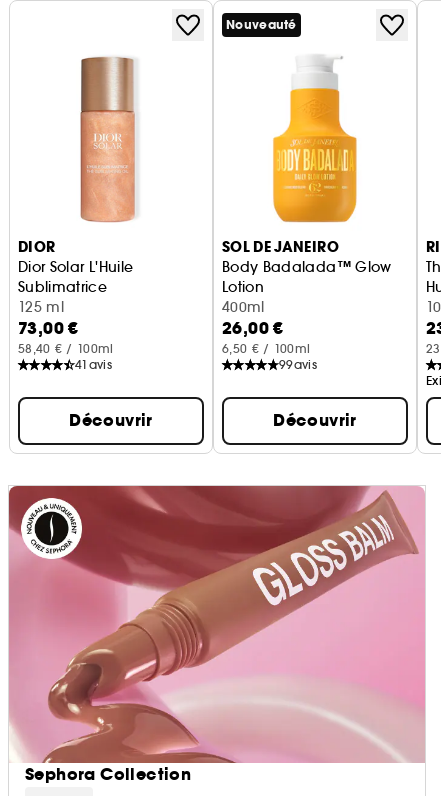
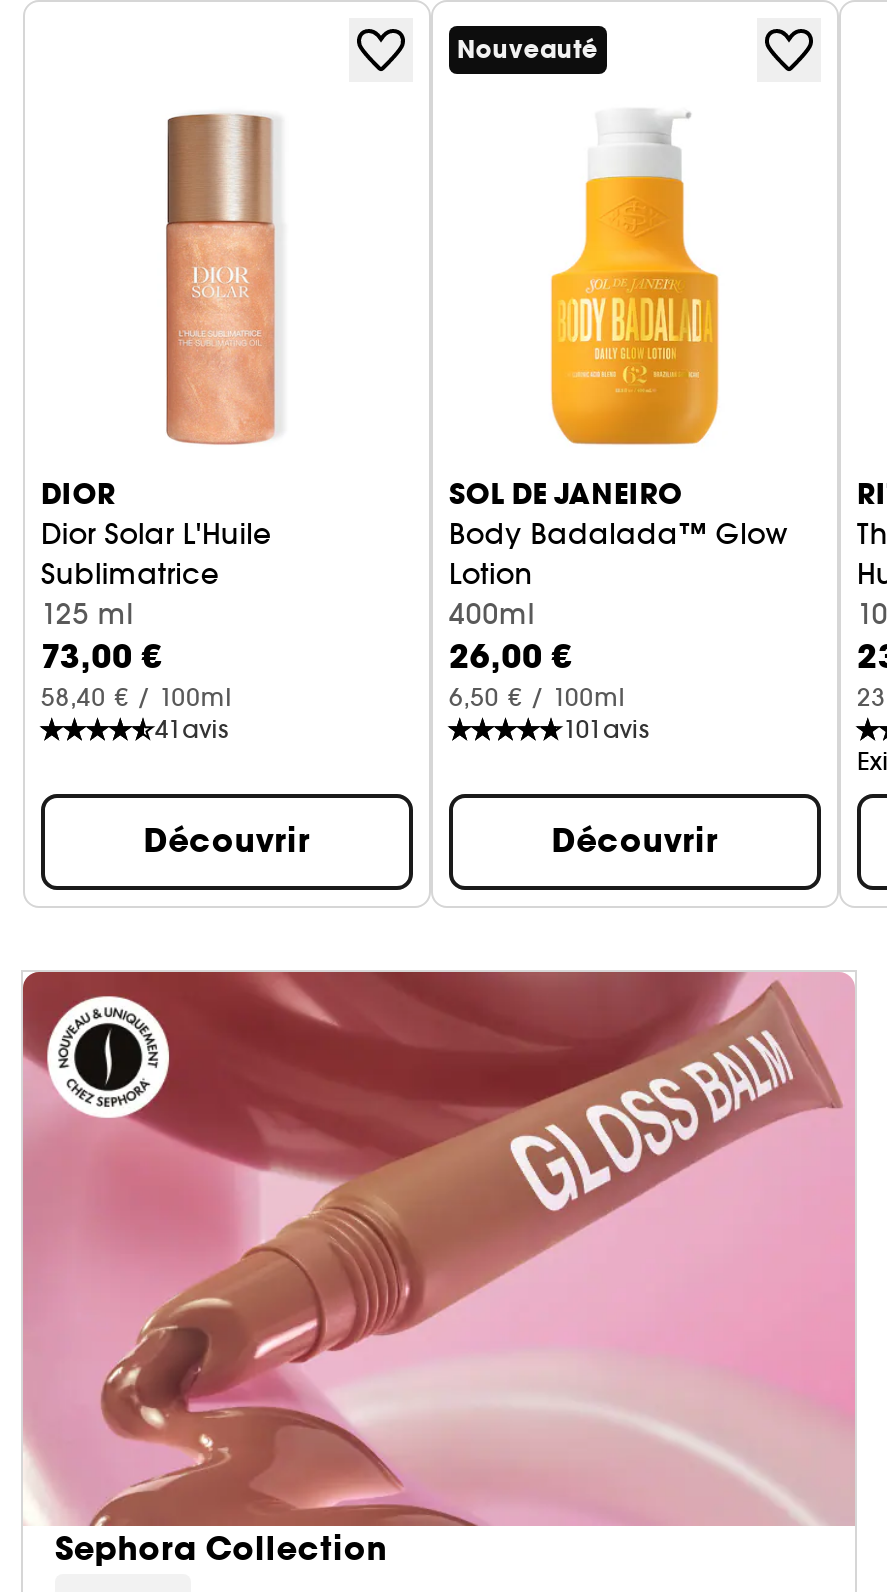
[279,357,317,372] 99 avis -> [563,713,649,743] 101 avis

